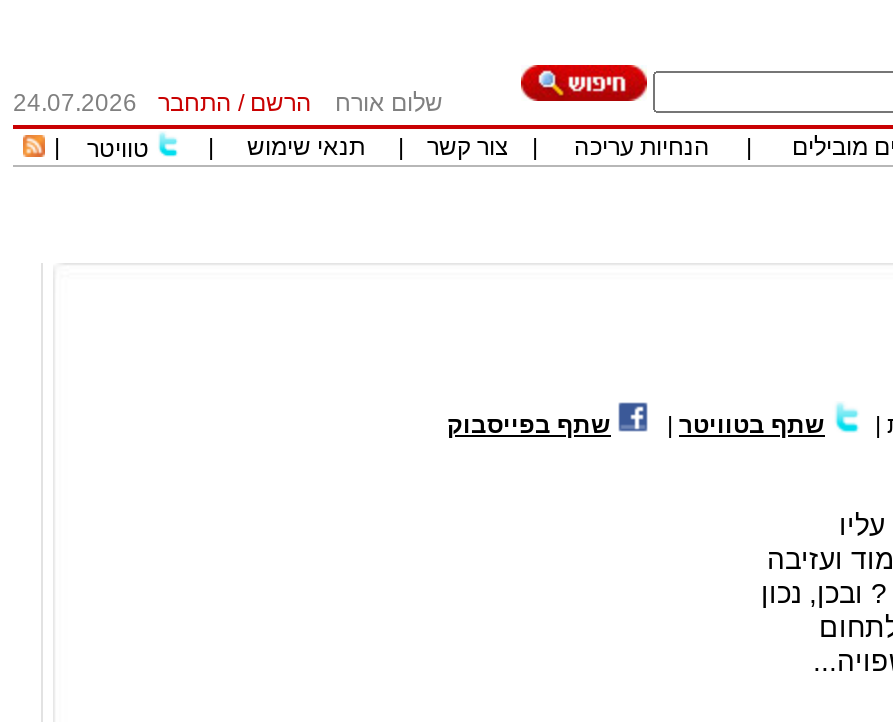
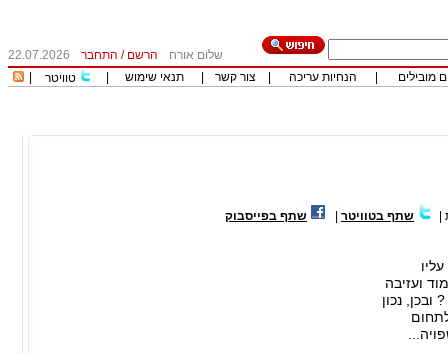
[13,89,443,117] שלום אורח הרשם / התחבר 24.07.2026 -> [8,48,223,62] שלום אורח הרשם / התחבר 22.07.2026

